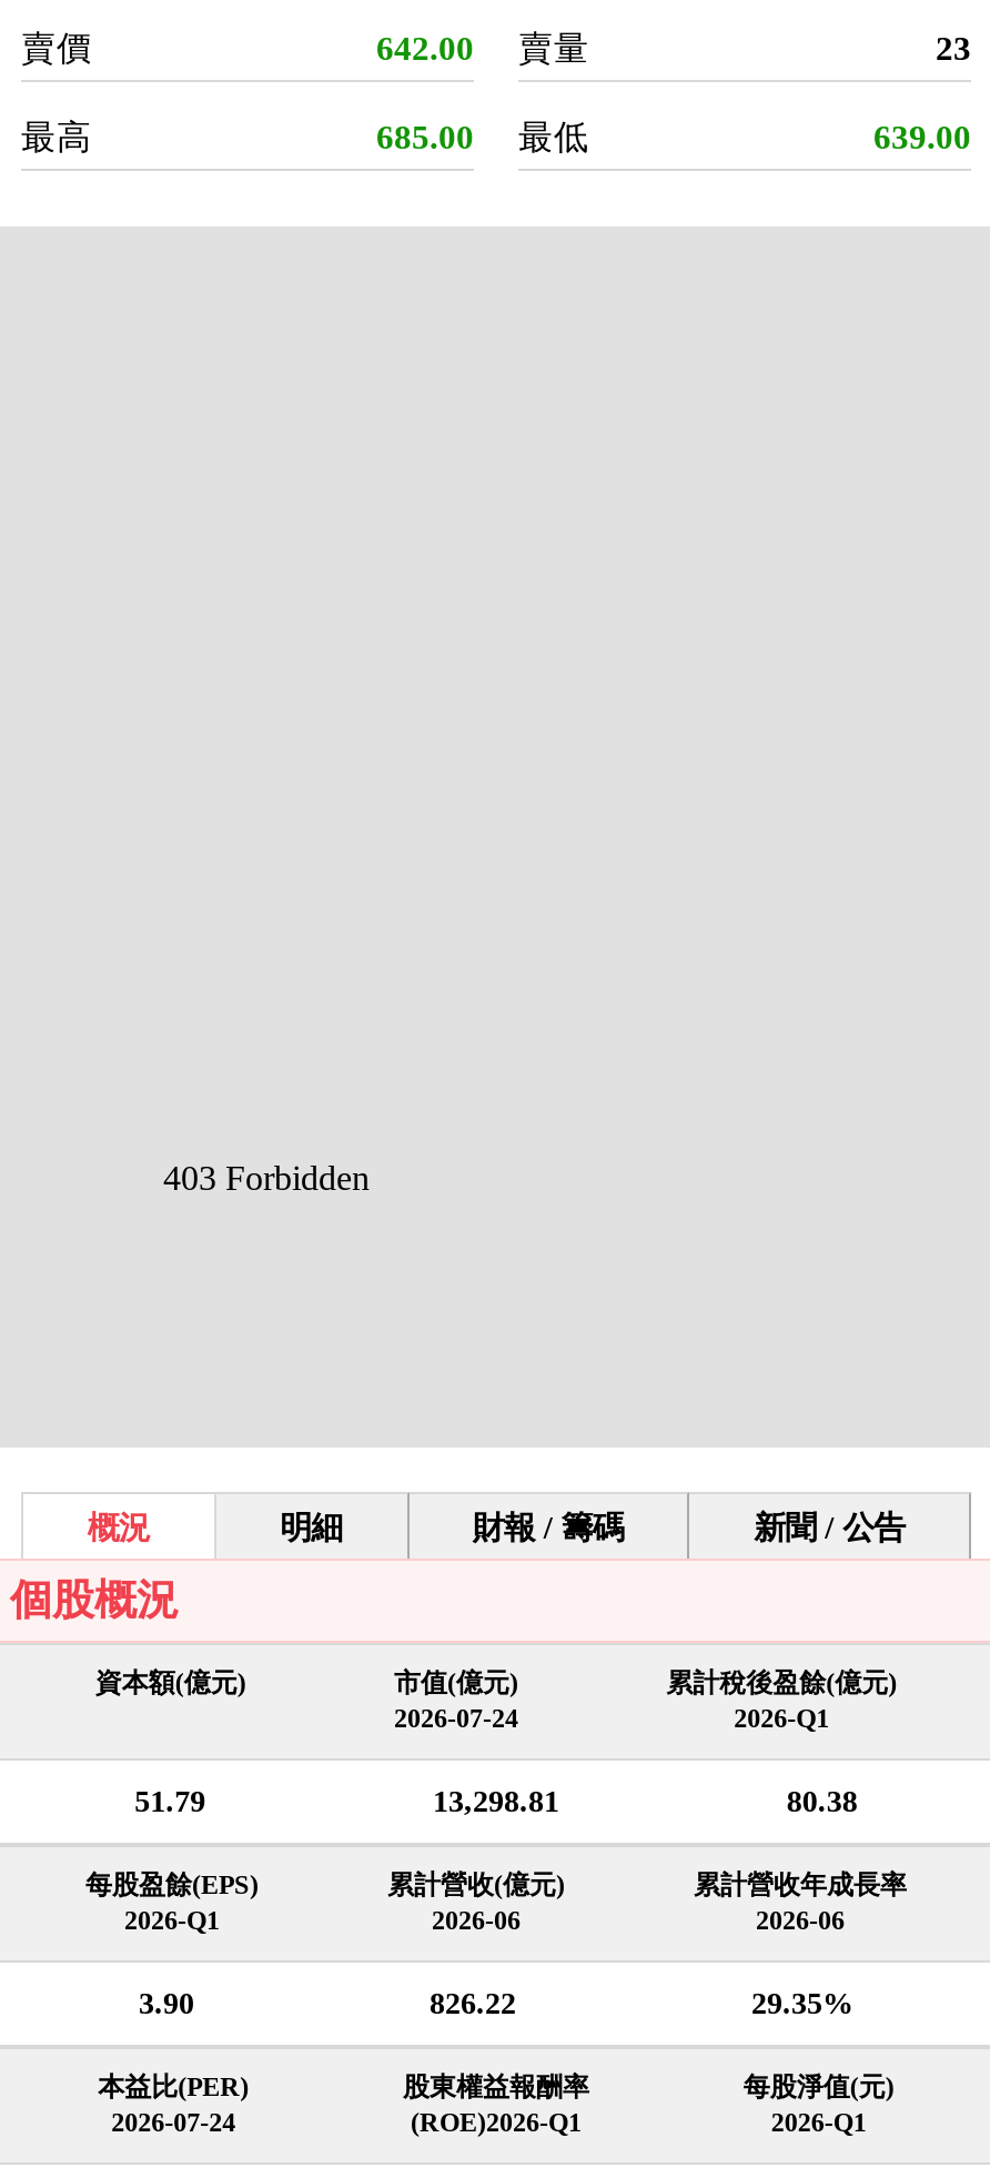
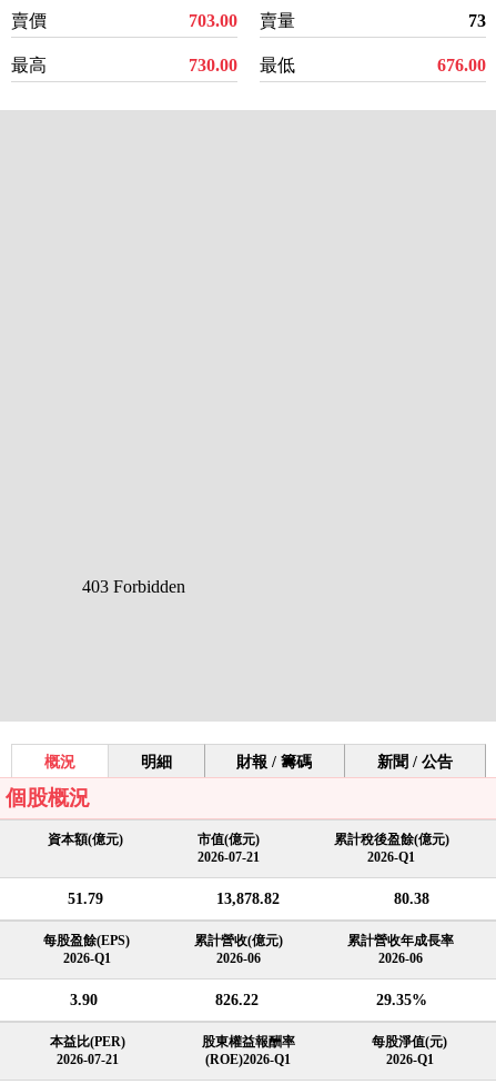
[376,29,474,67] 642.00 -> [189,11,237,30] 703.00
[936,29,971,67] 23 -> [468,11,486,30] 73
[376,118,589,155] 685.00 最低 -> [189,56,295,74] 730.00 最低
[873,118,971,155] 639.00 -> [437,56,486,74] 676.00
[394,1703,518,1734] 2026-07-24 -> [198,849,260,865] 2026-07-21
[433,1783,559,1818] 13,298.81 -> [217,889,280,907] 13,878.82
[111,2107,236,2138] 2026-07-24 -> [56,1052,118,1067] 2026-07-21

